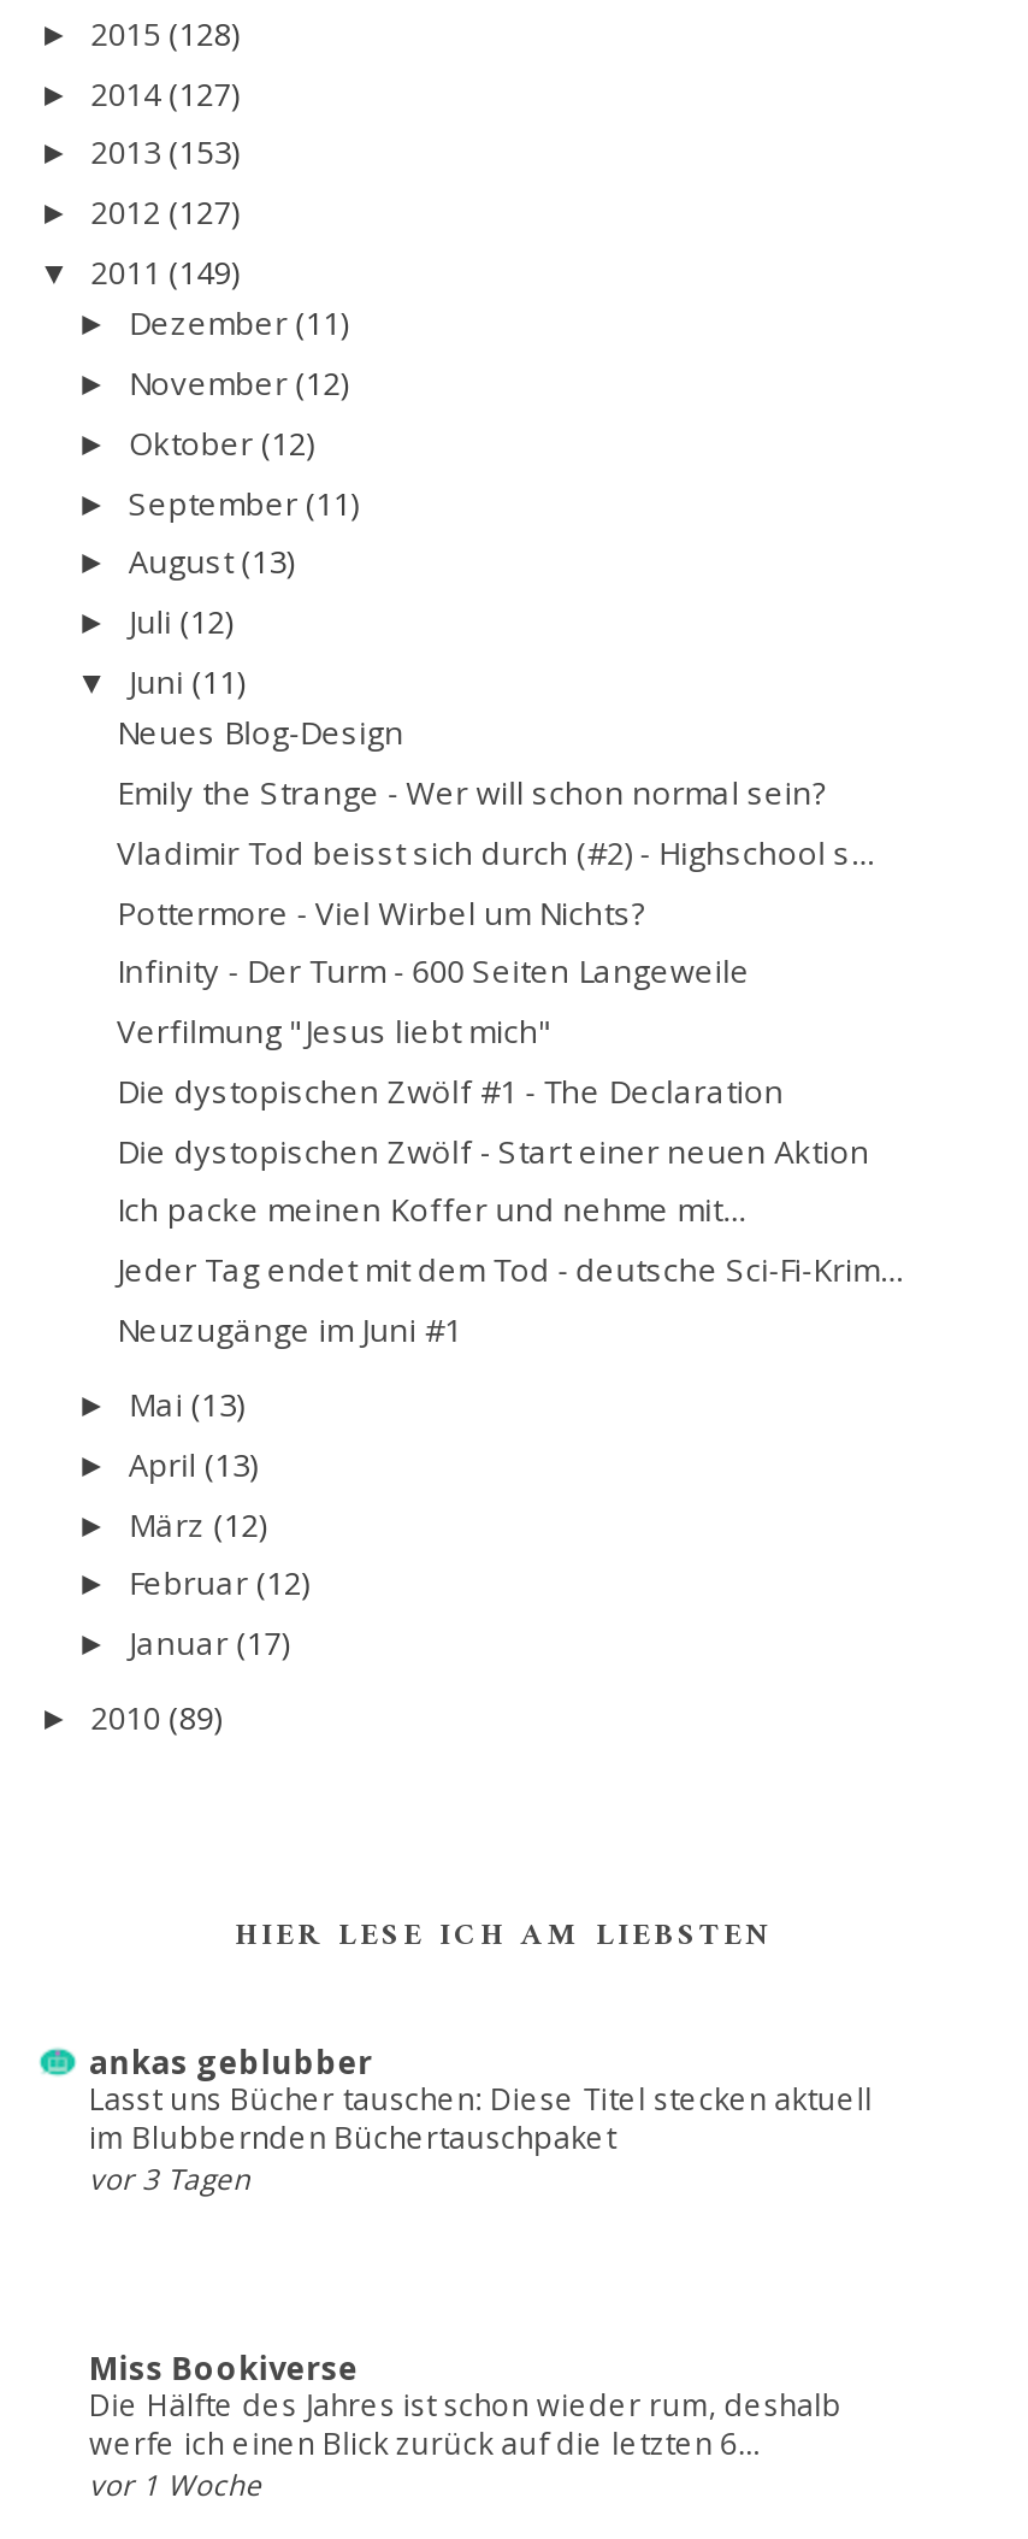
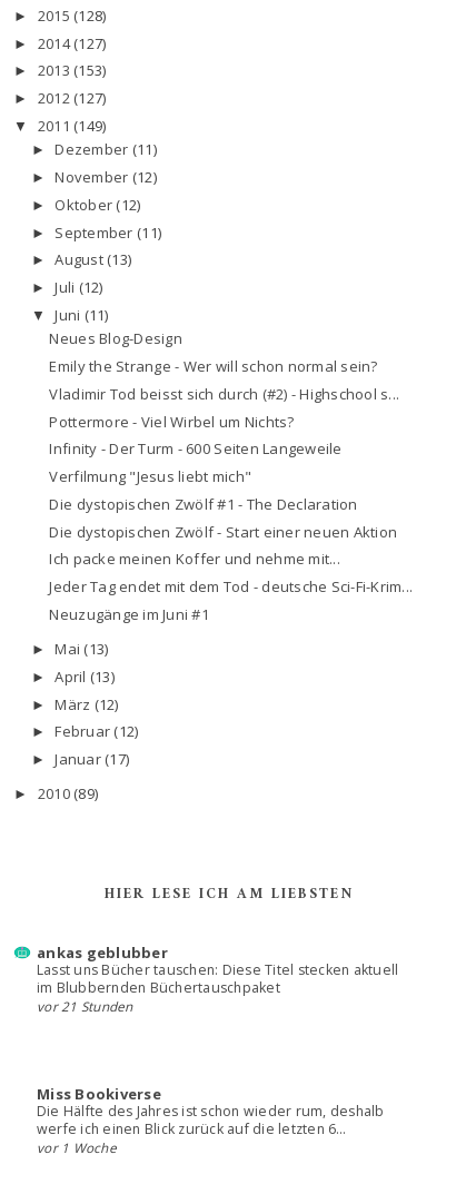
[89,2158,250,2196] vor 3 Tagen -> [37,997,133,1015] vor 21 Stunden

